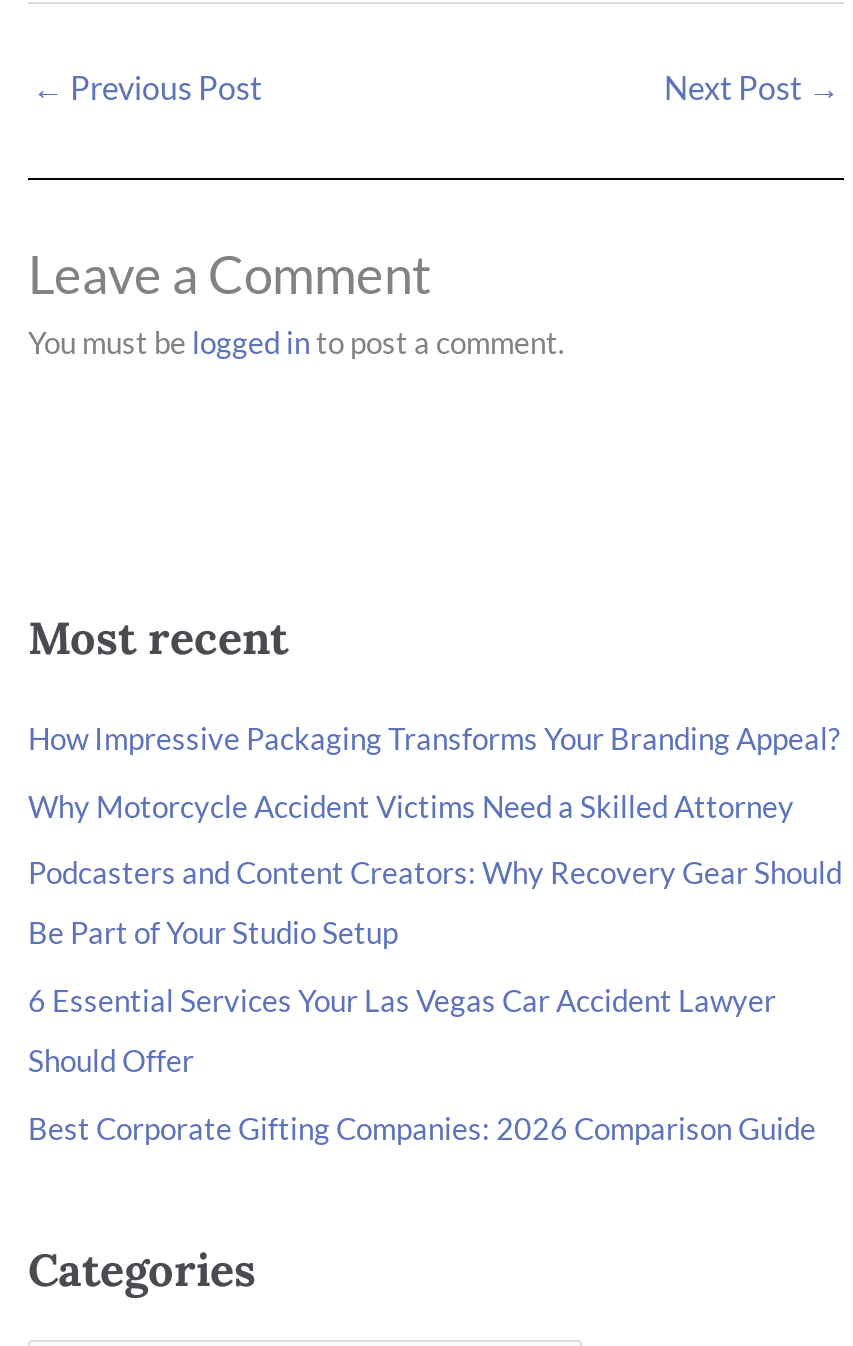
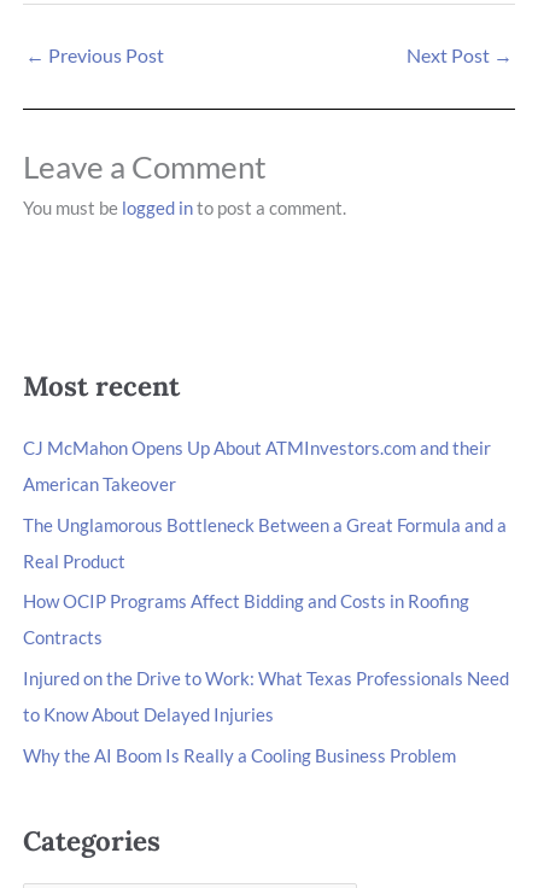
[28,720,842,1146] How Impressive Packaging Transforms Your Branding Appeal? | Why Motorcycle Accident Victims Need a Skilled Attorney | Podcasters and Content Creators: Why Recovery Gear Should | Be Part of Your Studio Setup | 6 Essential Services Your Las Vegas Car Accident Lawyer | Should Offer | Best Corporate Gifting Companies: 2026 Comparison Guide -> [23,437,509,766] CJ McMahon Opens Up About ATMInvestors.com and their | American Takeover | The Unglamorous Bottleneck Between a Great Formula and a | Real Product | How OCIP Programs Affect Bidding and Costs in Roofing | Contracts | Injured on the Drive to Work: What Texas Professionals Need | to Know About Delayed Injuries | Why the AI Boom Is Really a Cooling Business Problem

